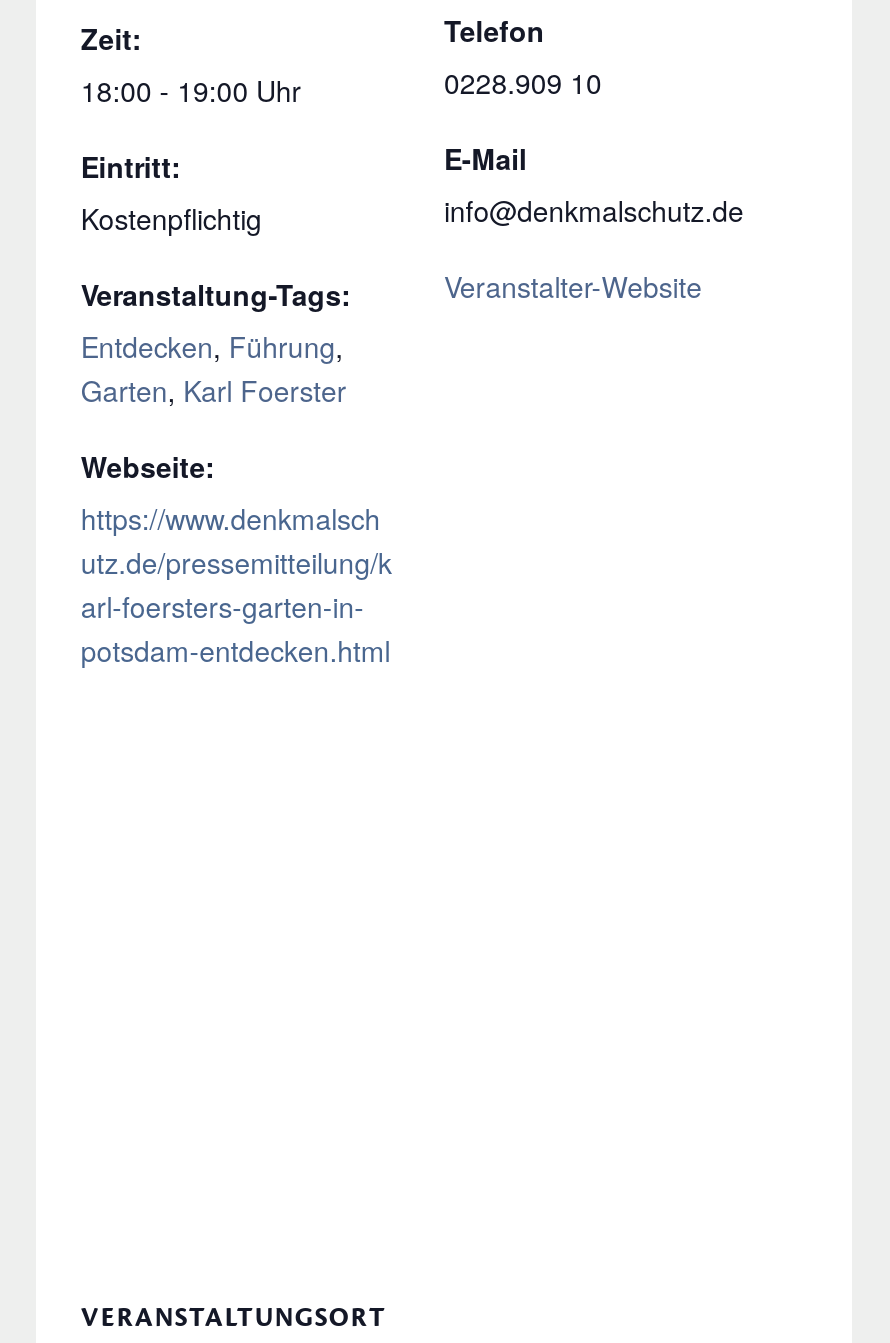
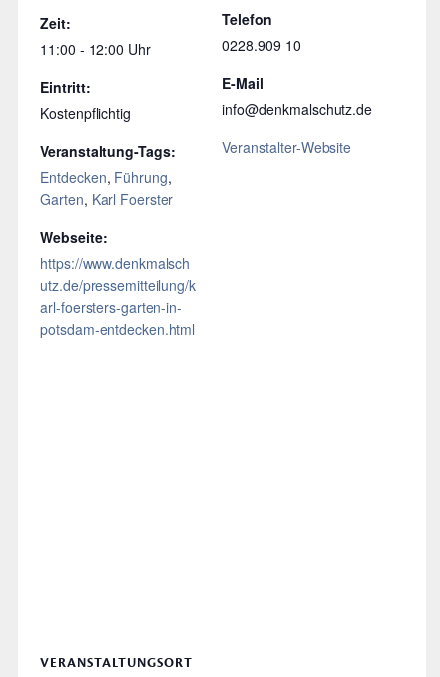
[81,69,248,109] 18:00 - 19:00 -> [40,39,124,59] 11:00 - 12:00

